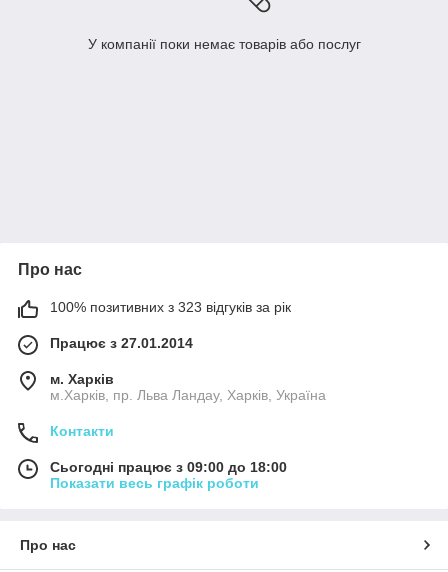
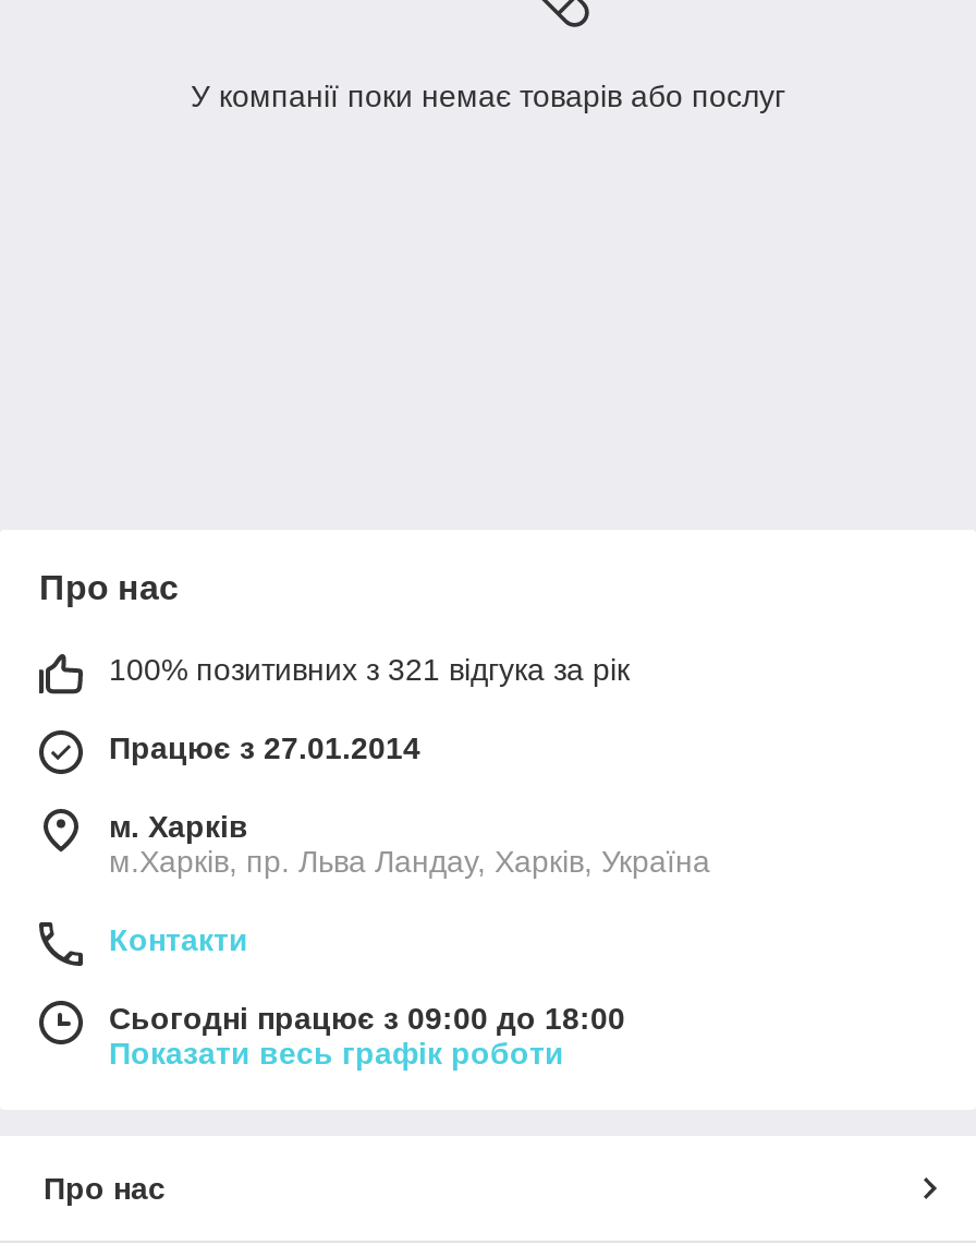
[50,299,291,315] 100% позитивних з 323 відгуків за рік -> [109,653,630,688] 100% позитивних з 321 відгука за рік

